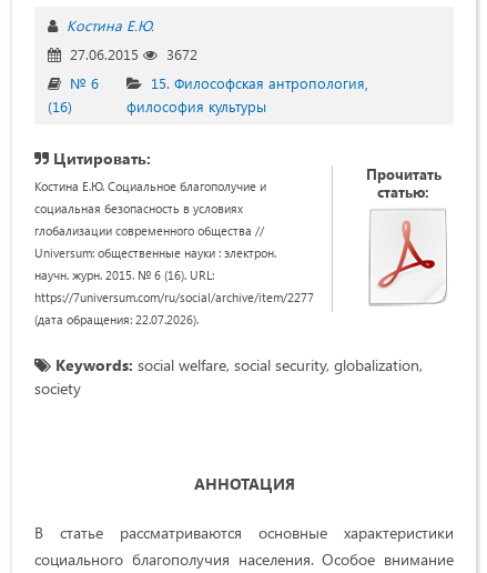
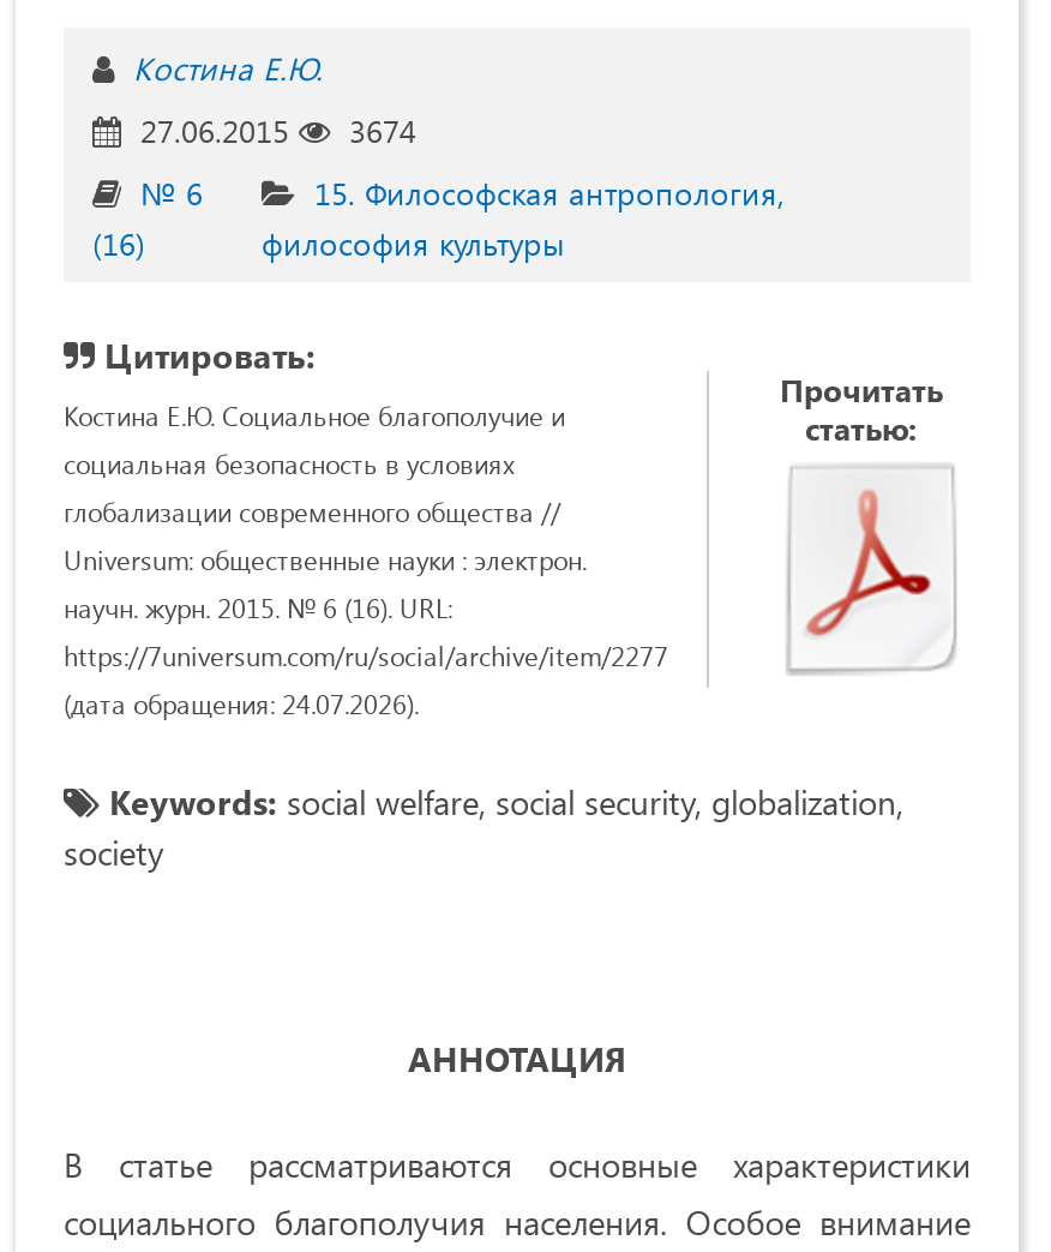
[65,45,197,64] 27.06.2015 3672 -> [131,110,416,151] 27.06.2015 3674
[34,311,199,328] (дата обращения: 22.07.2026). -> [64,686,419,722] (дата обращения: 24.07.2026).

